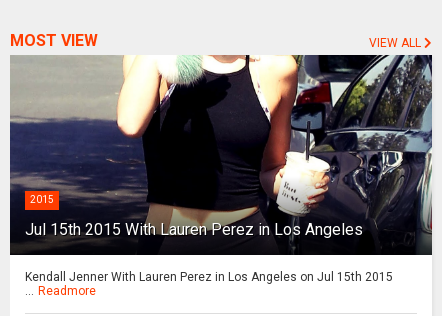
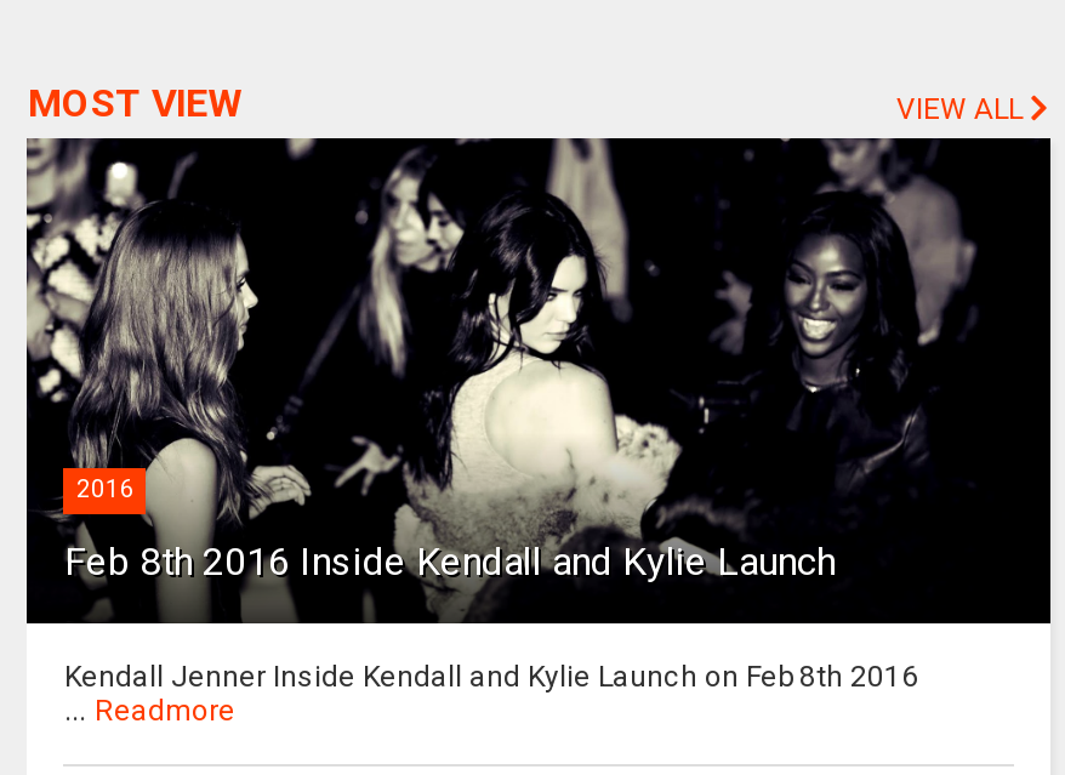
[10,54,433,254] [image] | 2015 -> [27,136,1053,623] [image] | 2016
[25,220,363,239] Jul 15th 2015 With Lauren Perez in Los Angeles -> [64,539,836,585] Feb 8th 2016 Inside Kendall and Kylie Launch
[25,270,393,284] Kendall Jenner With Lauren Perez in Los Angeles on Jul 15th 2015 -> [64,660,918,694] Kendall Jenner Inside Kendall and Kylie Launch on Feb 8th 2016

